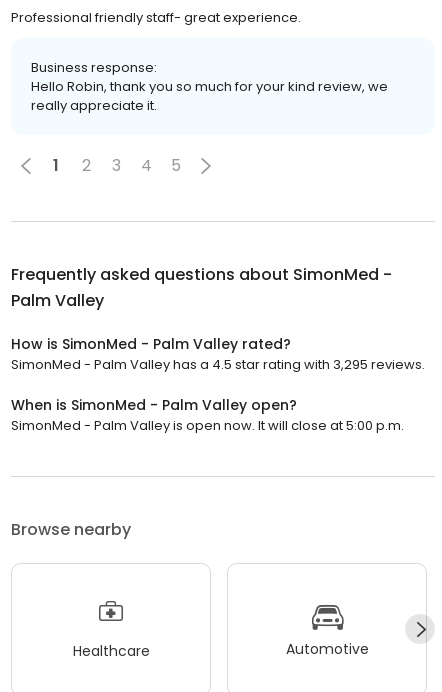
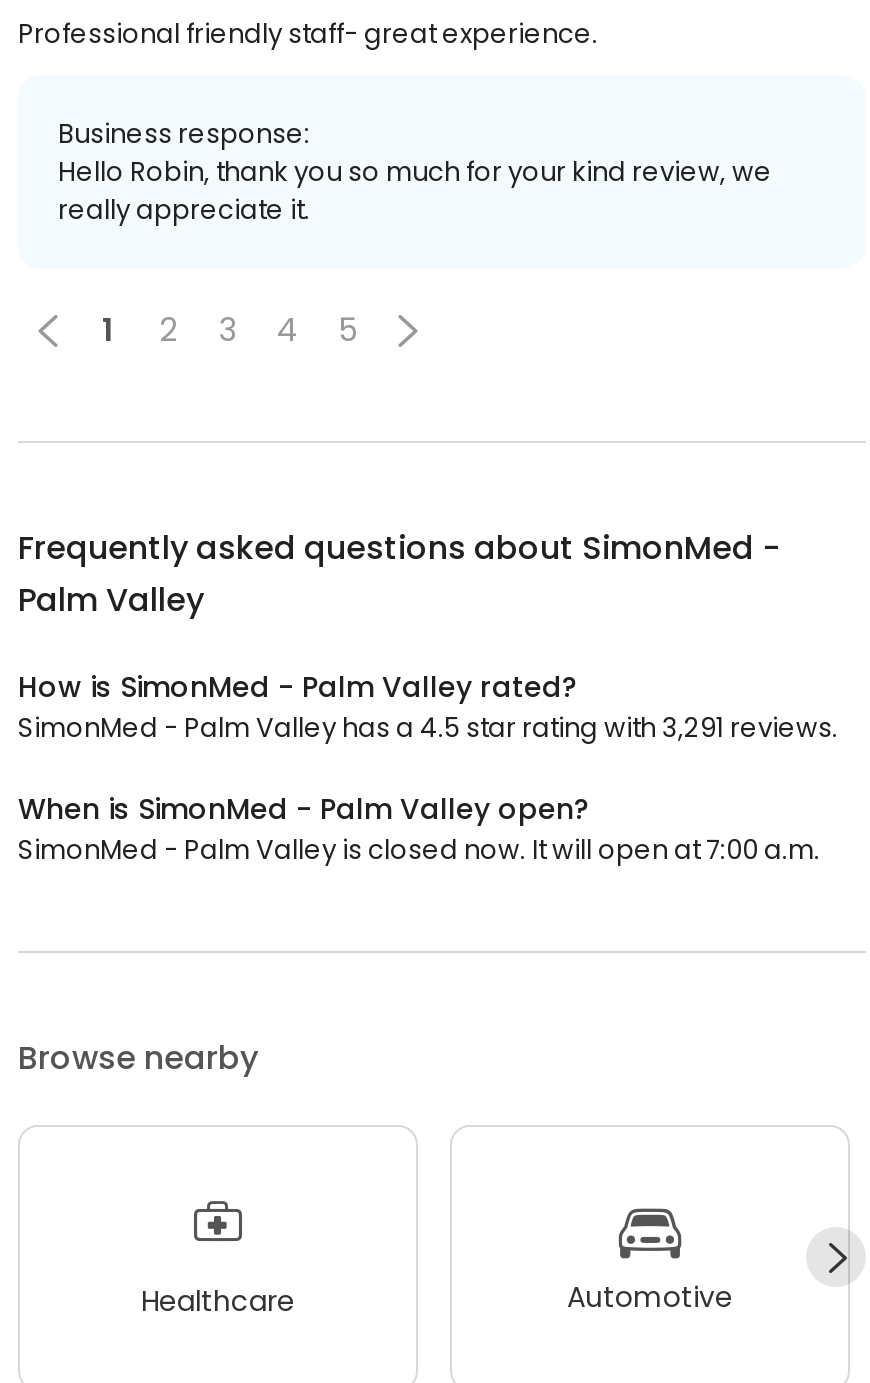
[11,355,425,374] SimonMed - Palm Valley has a 4.5 star rating with 3,295 reviews. -> [18,709,838,747] SimonMed - Palm Valley has a 4.5 star rating with 3,291 reviews.
[11,416,404,435] SimonMed - Palm Valley is open now. It will close at 5:00 p.m. -> [18,831,820,869] SimonMed - Palm Valley is closed now. It will open at 7:00 a.m.

